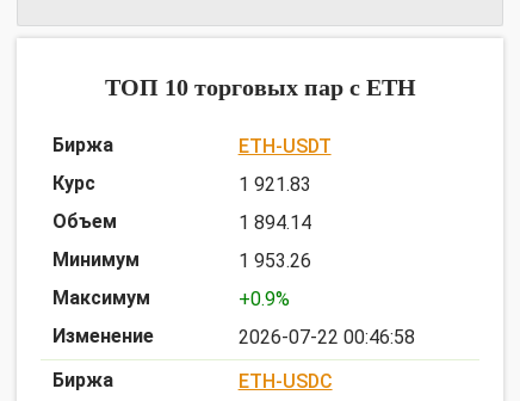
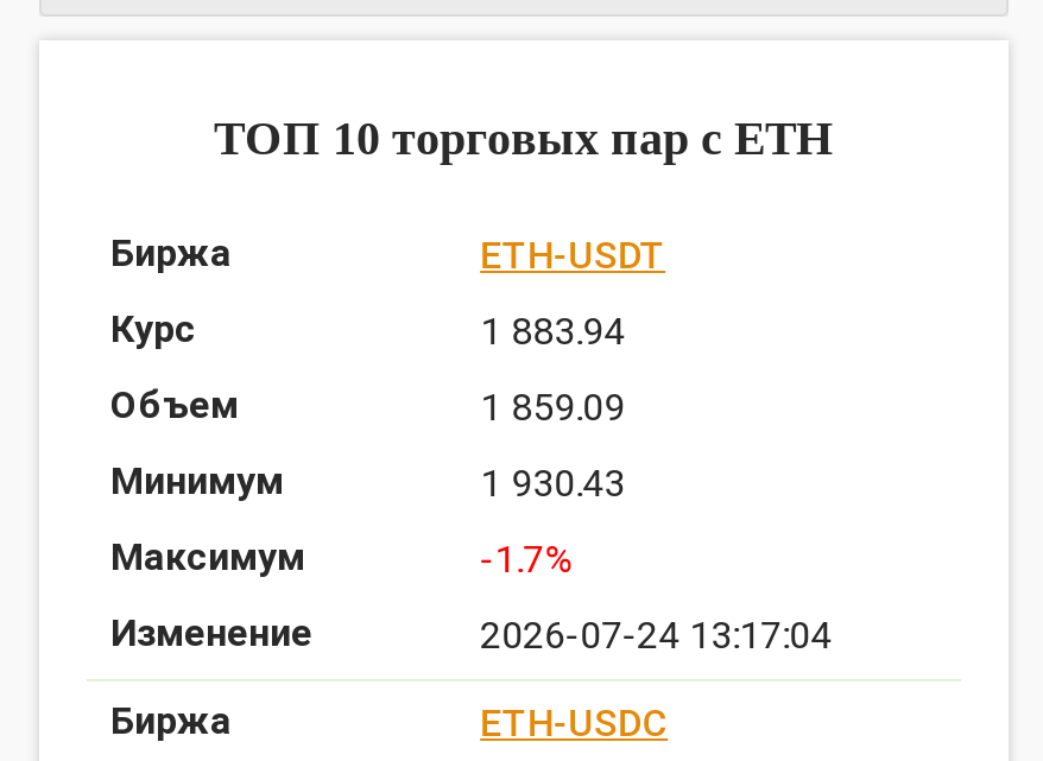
[238,173,311,196] 1 921.83 -> [480,309,625,354] 1 883.94
[238,211,311,234] 1 894.14 -> [480,385,625,430] 1 859.09
[238,249,311,272] 1 953.26 -> [480,461,625,506] 1 930.43
[238,288,289,310] +0.9% -> [480,537,573,582] -1.7%
[238,326,415,348] 2026-07-22 00:46:58 -> [480,613,832,658] 2026-07-24 13:17:04

